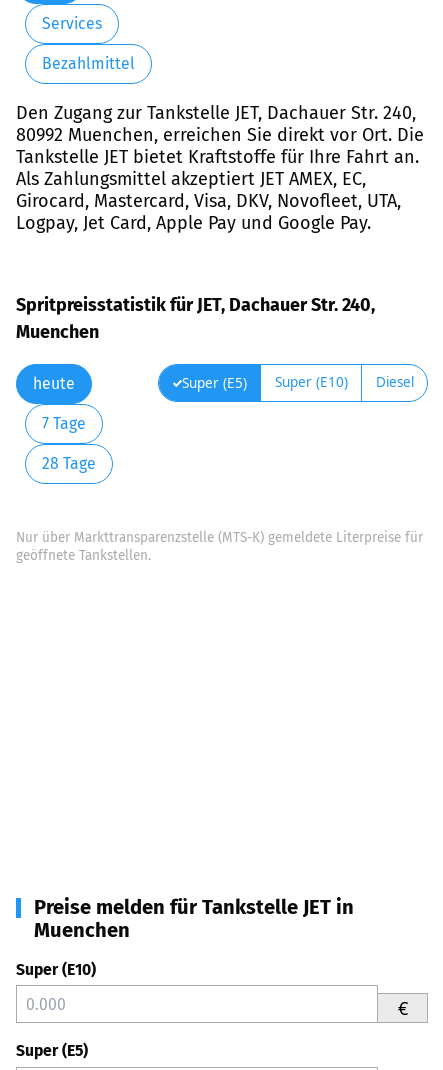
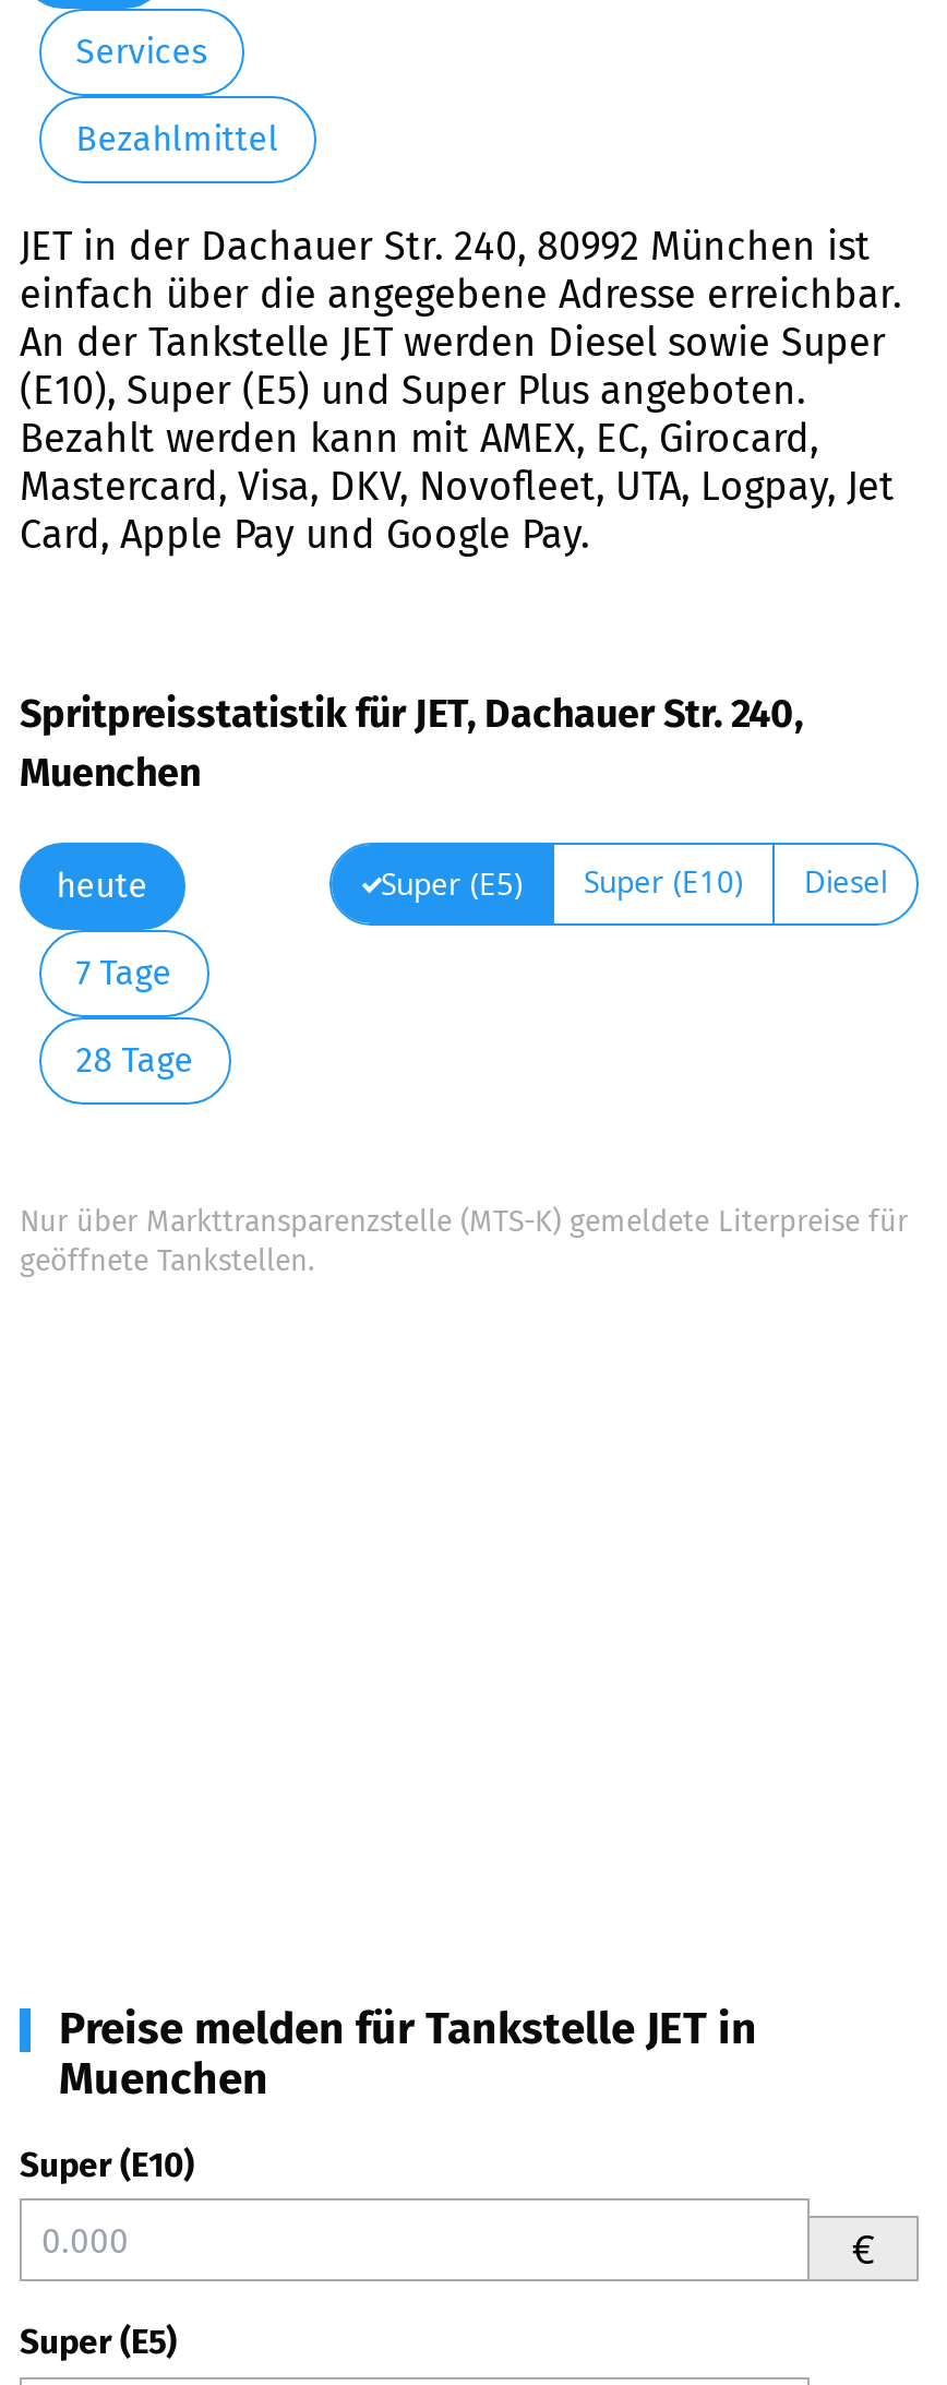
[16,101,424,233] Den Zugang zur Tankstelle JET, Dachauer Str. 240, | 80992 Muenchen, erreichen Sie direkt vor Ort. Die | Tankstelle JET bietet Kraftstoffe für Ihre Fahrt an. | Als Zahlungsmittel akzeptiert JET AMEX, EC, | Girocard, Mastercard, Visa, DKV, Novofleet, UTA, | Logpay, Jet Card, Apple Pay und Google Pay. -> [20,222,901,558] JET in der Dachauer Str. 240, 80992 München ist | einfach über die angegebene Adresse erreichbar. | An der Tankstelle JET werden Diesel sowie Super | (E10), Super (E5) und Super Plus angeboten. | Bezahlt werden kann mit AMEX, EC, Girocard, | Mastercard, Visa, DKV, Novofleet, UTA, Logpay, Jet | Card, Apple Pay und Google Pay.

